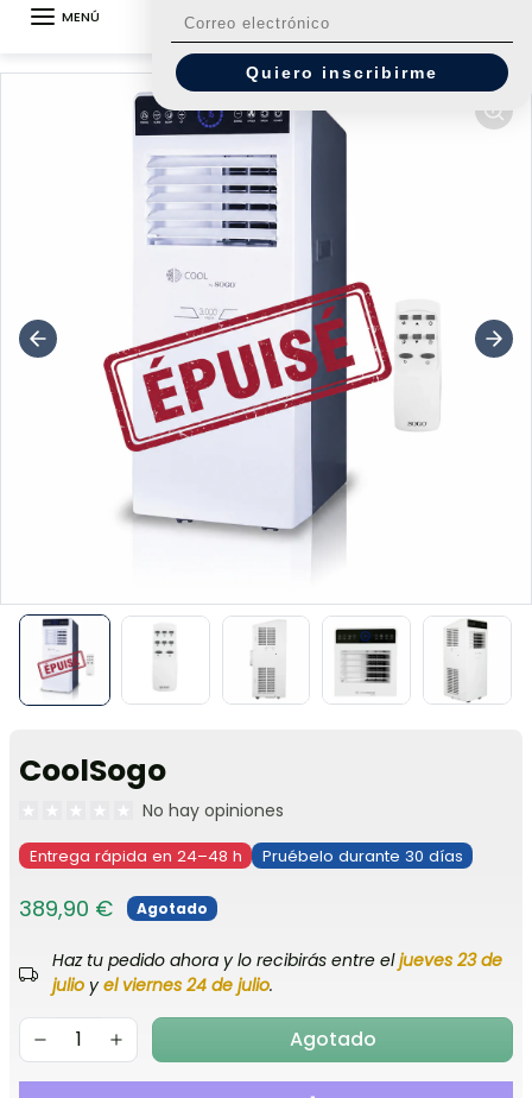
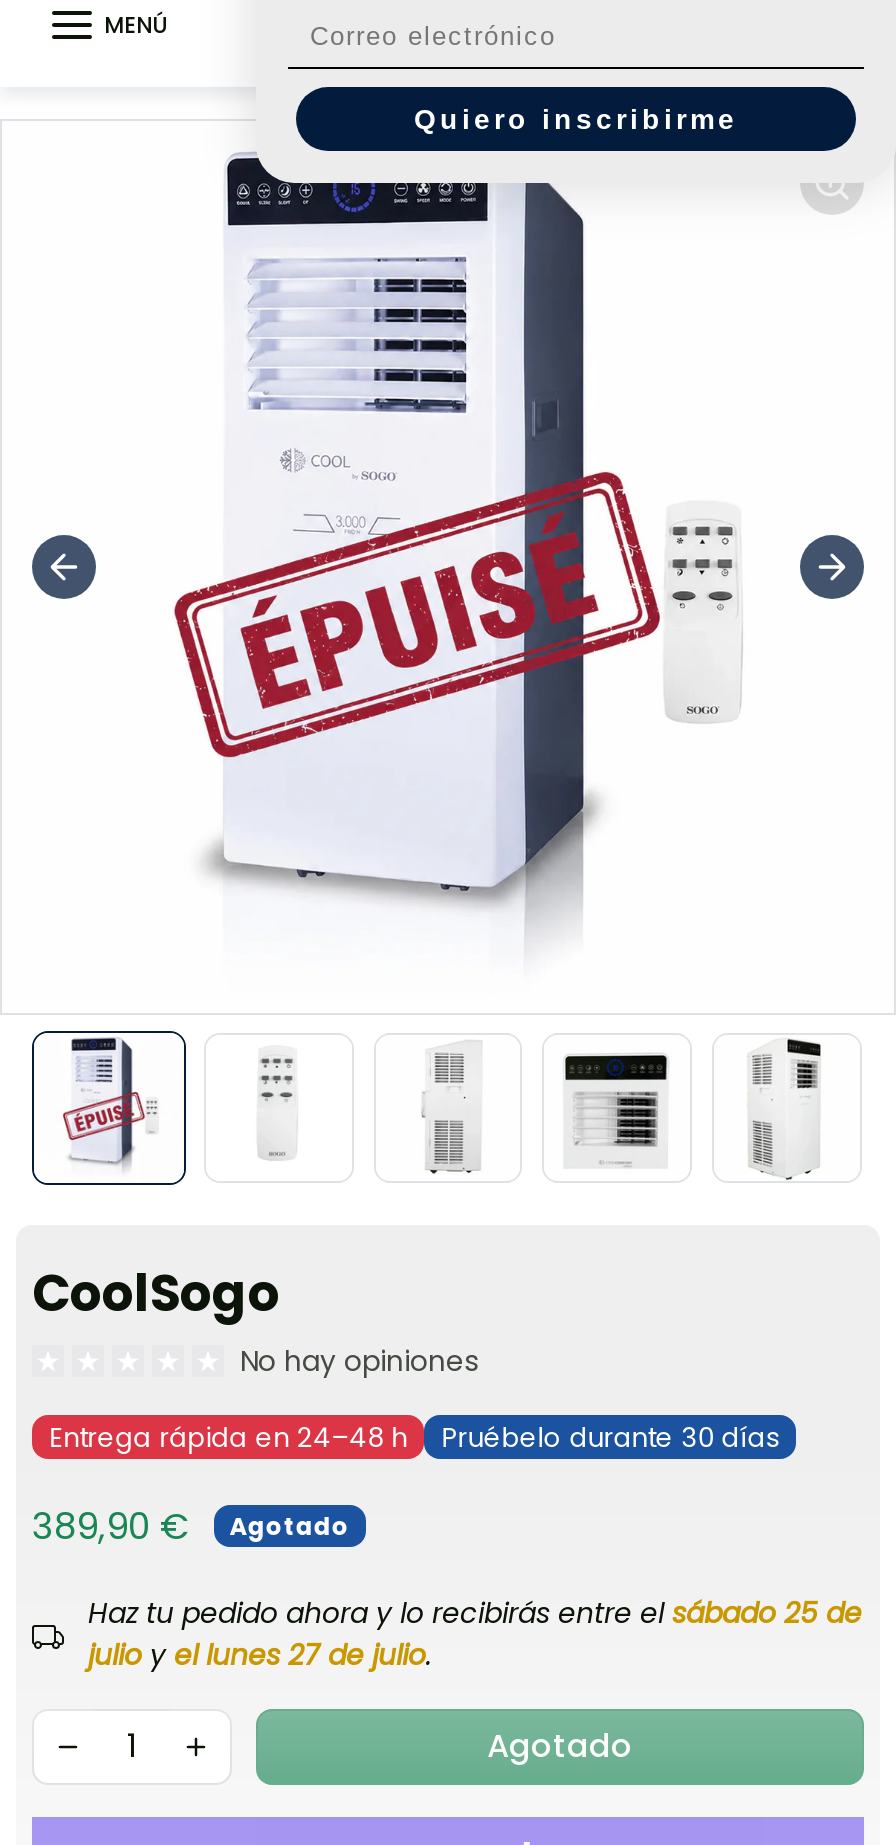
[52,949,502,972] Haz tu pedido ahora y lo recibirás entre el jueves 23 de -> [88,1593,862,1633] Haz tu pedido ahora y lo recibirás entre el sábado 25 de
[52,973,273,997] julio y el viernes 24 de julio. -> [88,1635,432,1675] julio y el lunes 27 de julio.

